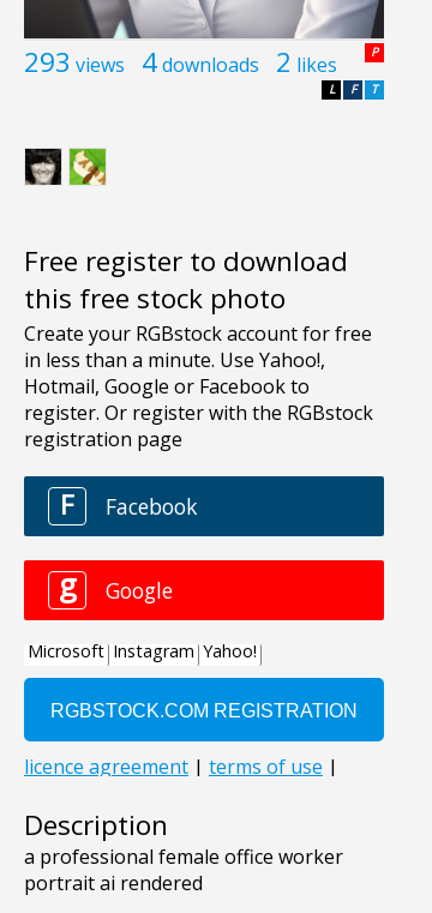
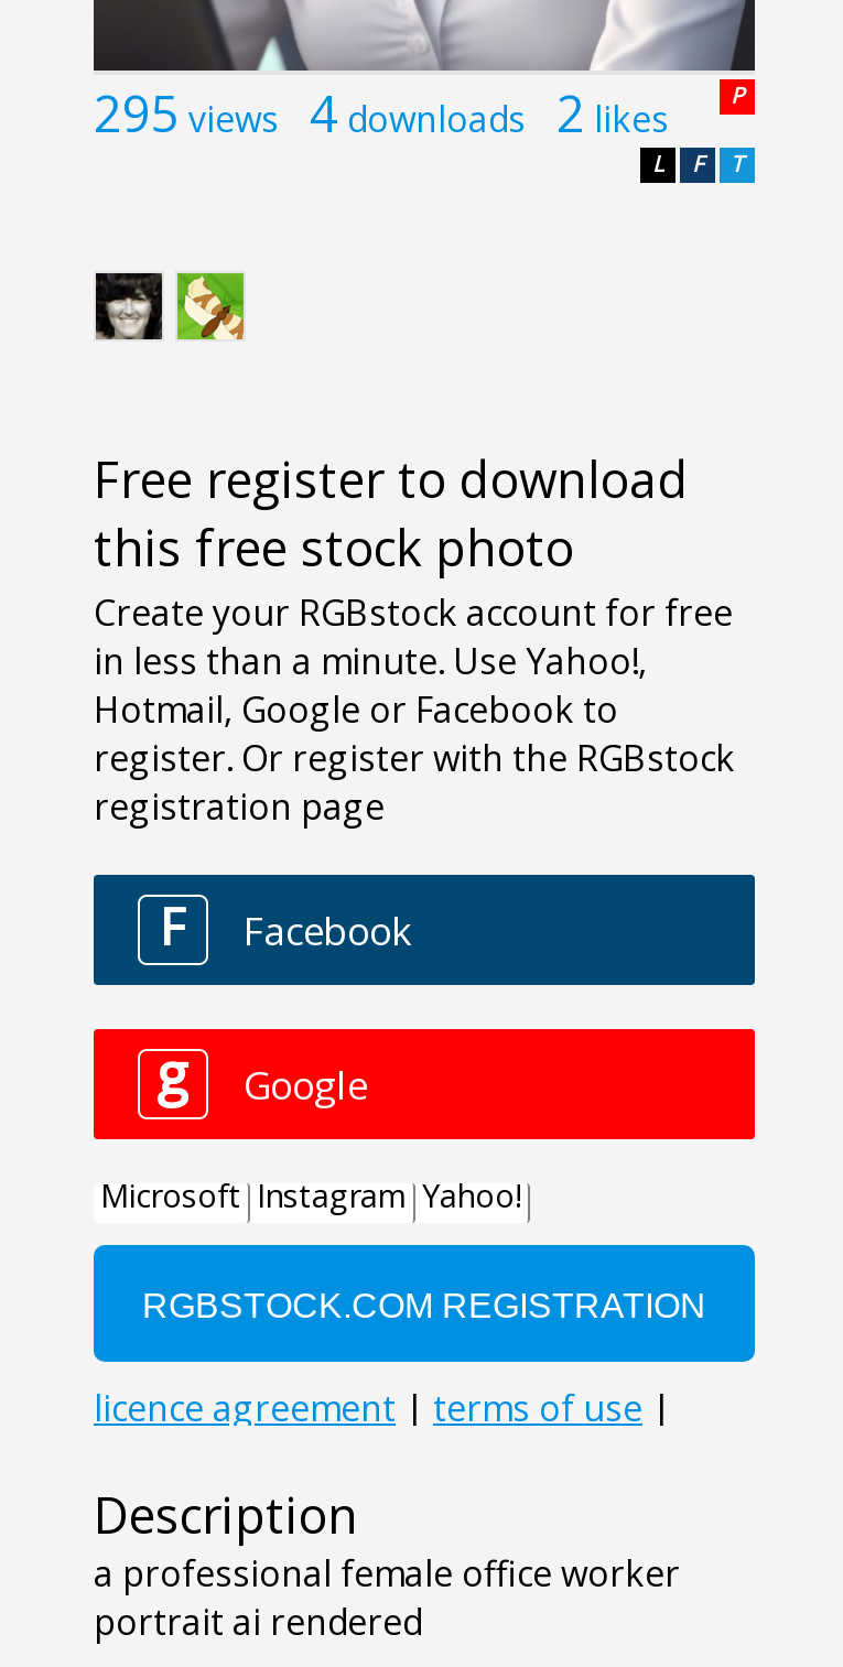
[24,43,337,80] 293 views 4 downloads 2 likes -> [94,78,669,147] 295 views 4 downloads 2 likes

